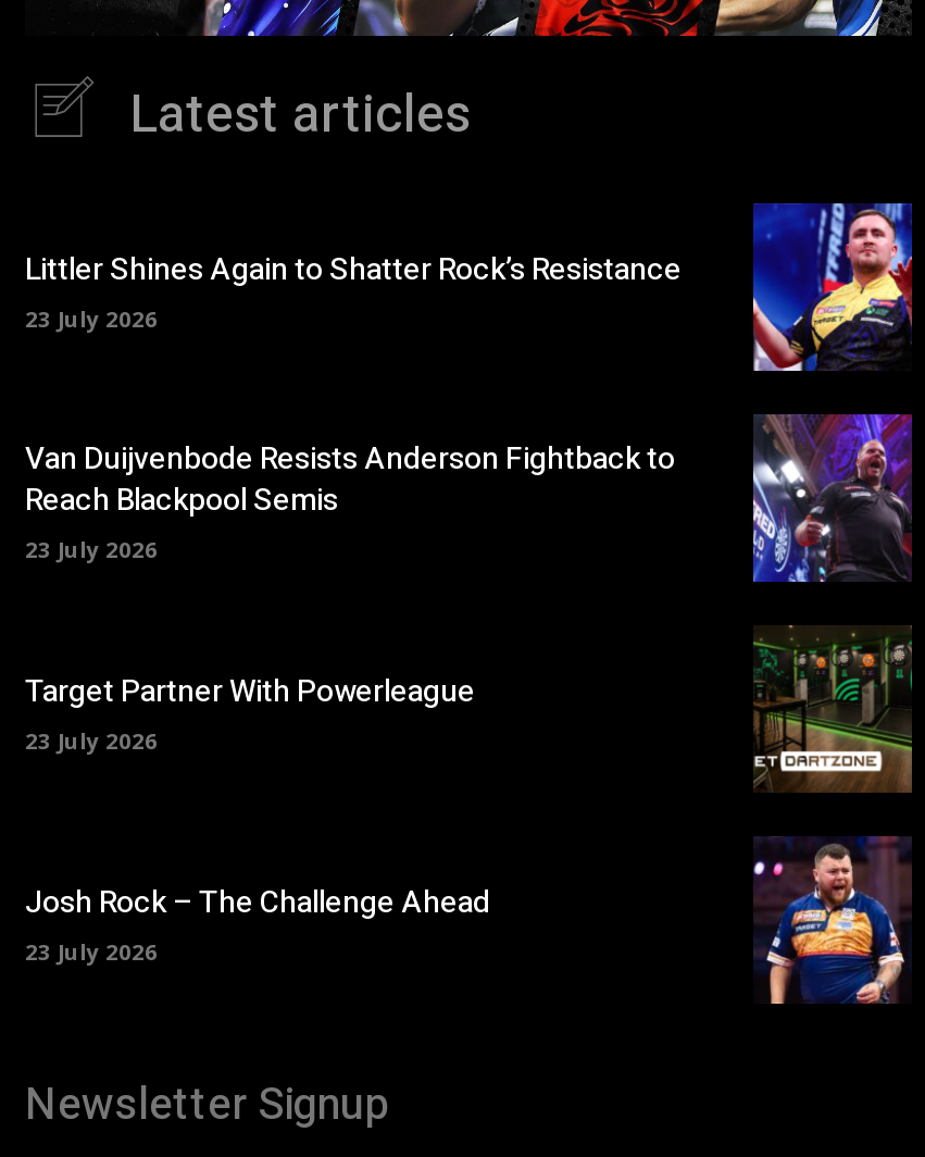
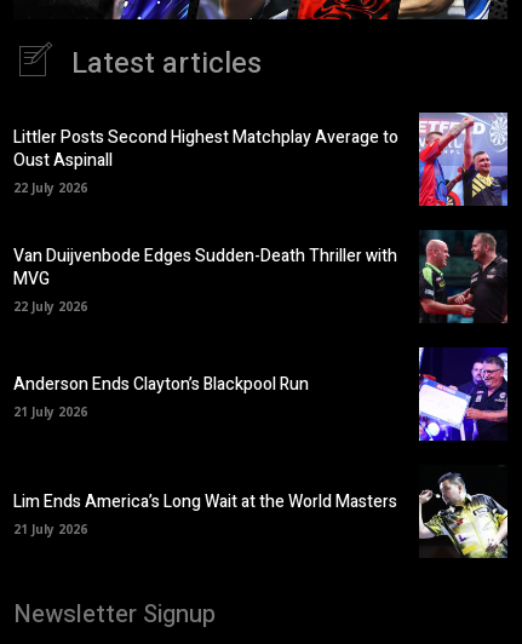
[25,200,914,374] [image] | Littler Shines Again to Shatter Rock’s Resistance | 23 July 2026 -> [13,111,509,207] [image] | Littler Posts Second Highest Matchplay Average to | Oust Aspinall | 22 July 2026
[25,413,914,585] [image] | Van Duijvenbode Resists Anderson Fightback to | Reach Blackpool Semis | 23 July 2026 -> [13,230,507,324] [image] | Van Duijvenbode Edges Sudden-Death Thriller with | MVG | 22 July 2026
[751,624,914,794] [image] -> [418,346,509,442] [image]
[25,668,475,755] Target Partner With Powerleague | 23 July 2026 -> [13,372,309,420] Anderson Ends Clayton’s Blackpool Run | 21 July 2026
[751,835,912,1007] [image] -> [418,466,509,559] [image]
[25,879,490,966] Josh Rock – The Challenge Ahead | 23 July 2026 -> [13,489,397,538] Lim Ends America’s Long Wait at the World Masters | 21 July 2026

